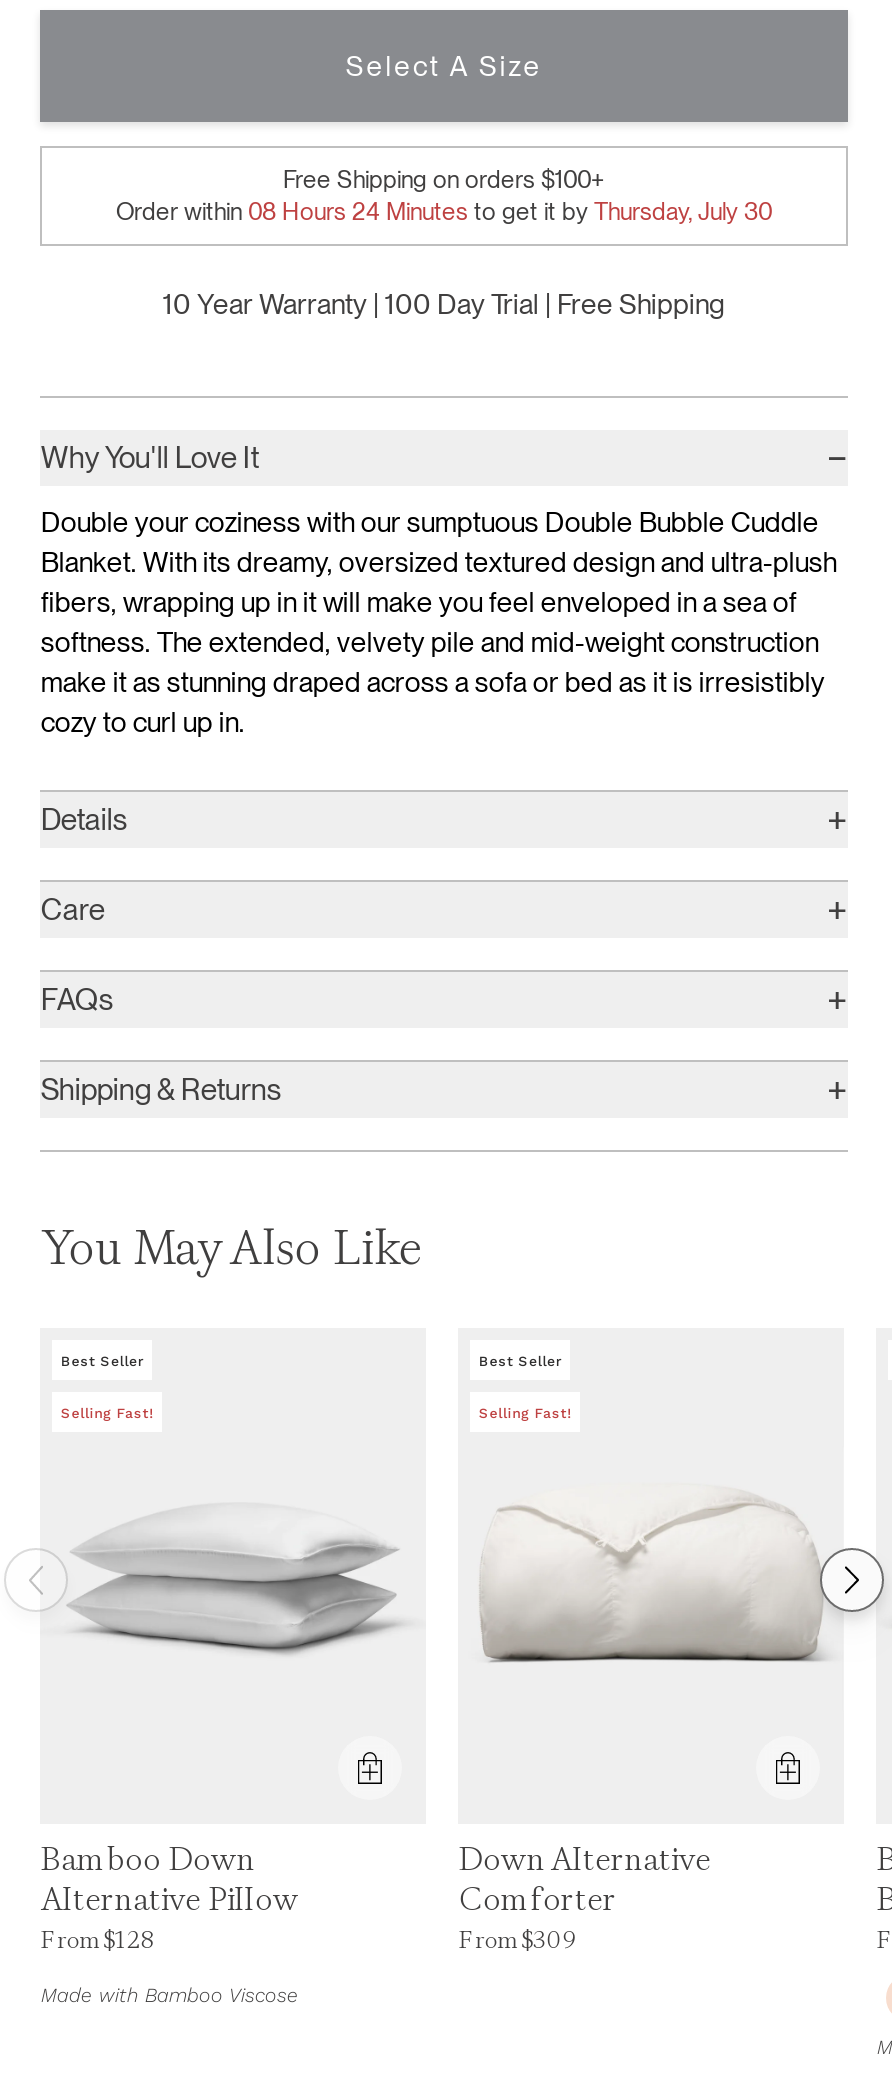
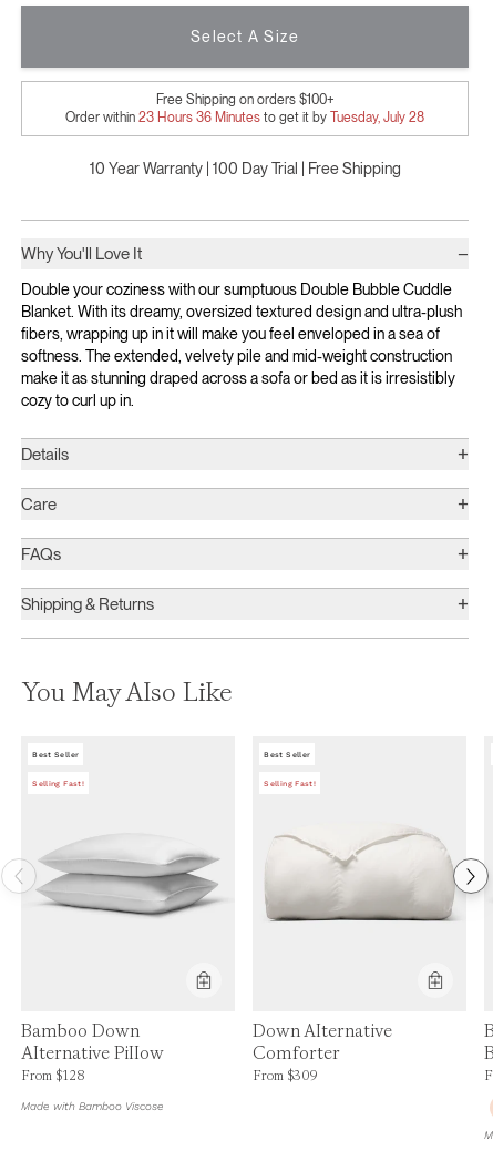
[116,198,772,226] Order within 08 Hours 24 Minutes to get it by Thursday, July 30 -> [65,110,424,125] Order within 23 Hours 36 Minutes to get it by Tuesday, July 28

